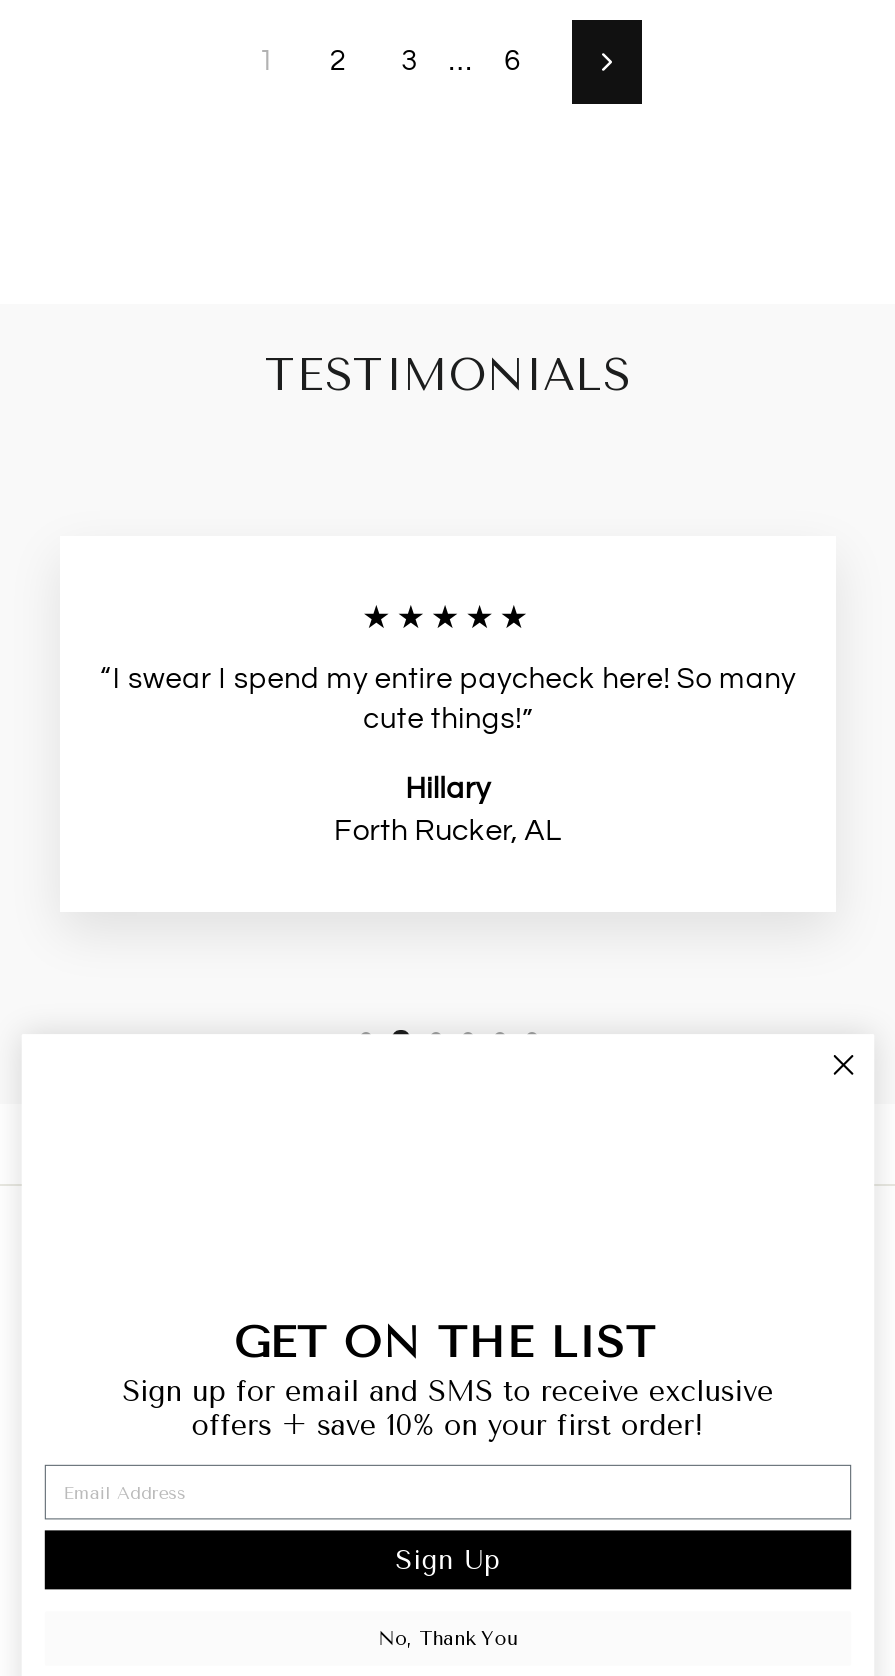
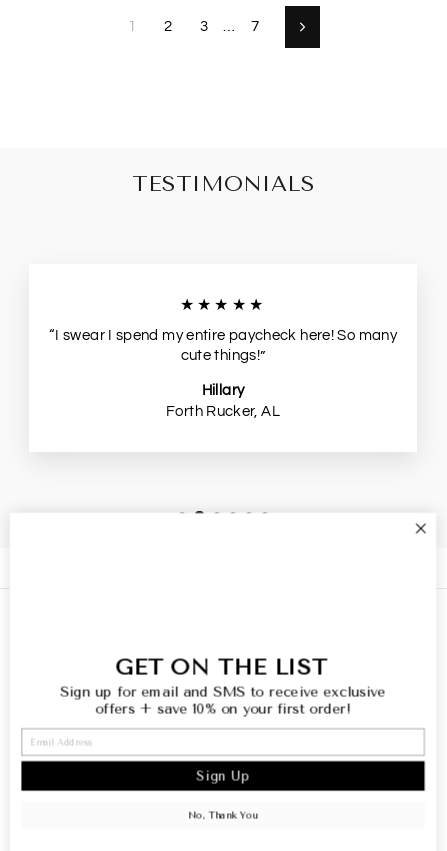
[504,45,521,75] 6 -> [251,19,259,34] 7

